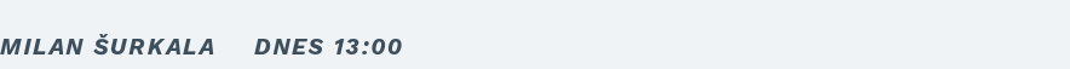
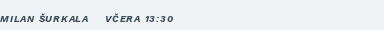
[0,31,404,58] MILAN ŠURKALA DNES 13:00 -> [0,13,173,24] MILAN ŠURKALA VČERA 13:30

